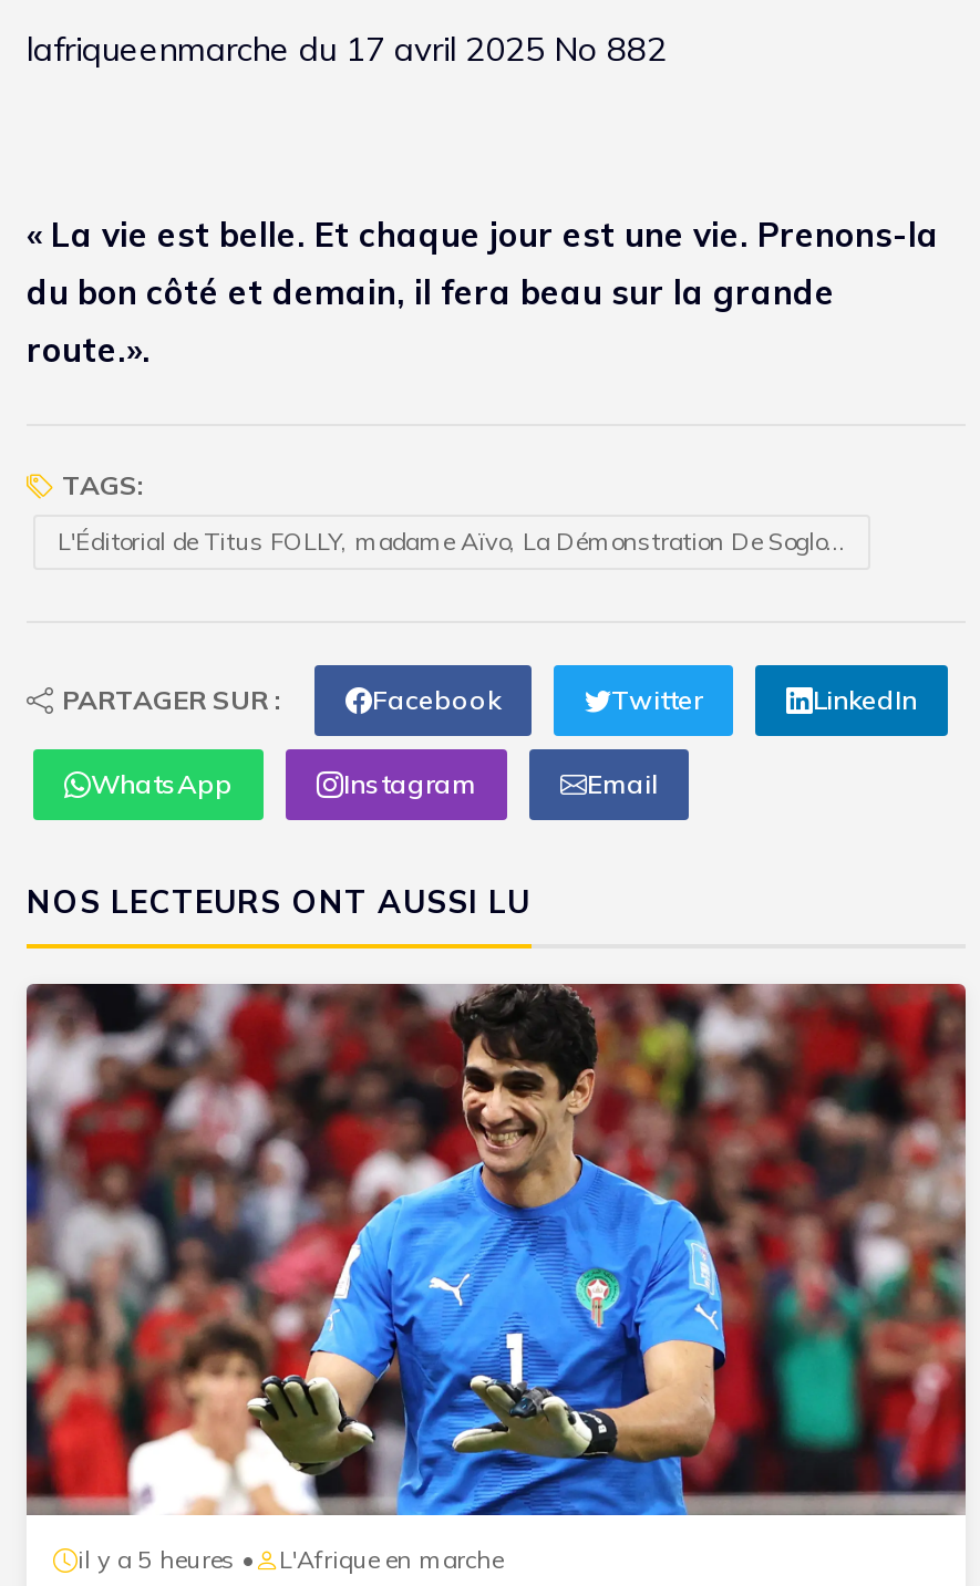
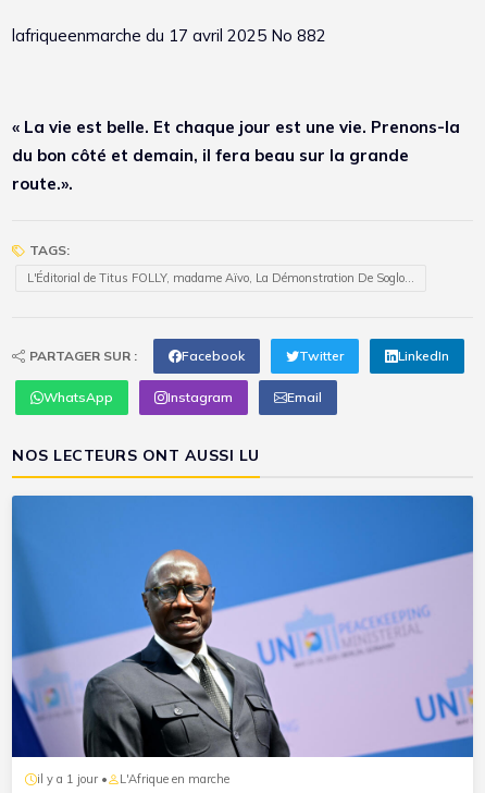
[24,982,968,1575] [image] | il y a 5 heures • L'Afrique en marche -> [11,495,474,787] [image] | il y a 1 jour • L'Afrique en marche

